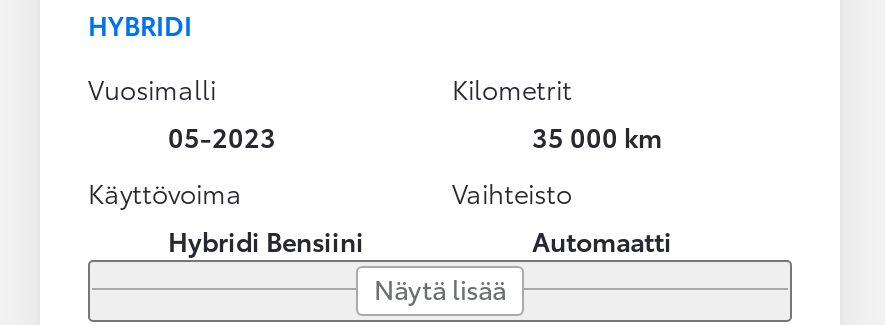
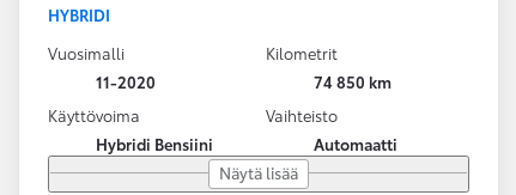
[168,118,276,154] 05-2023 -> [96,70,156,92] 11-2020
[532,118,662,154] 35 000 km -> [314,70,391,92] 74 850 km

